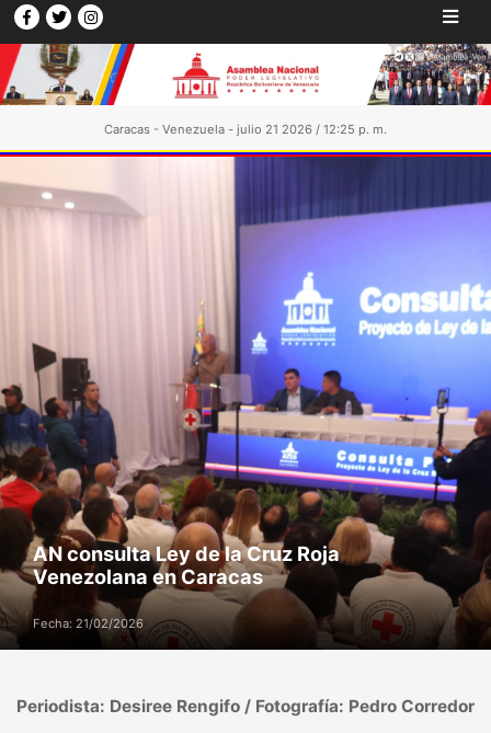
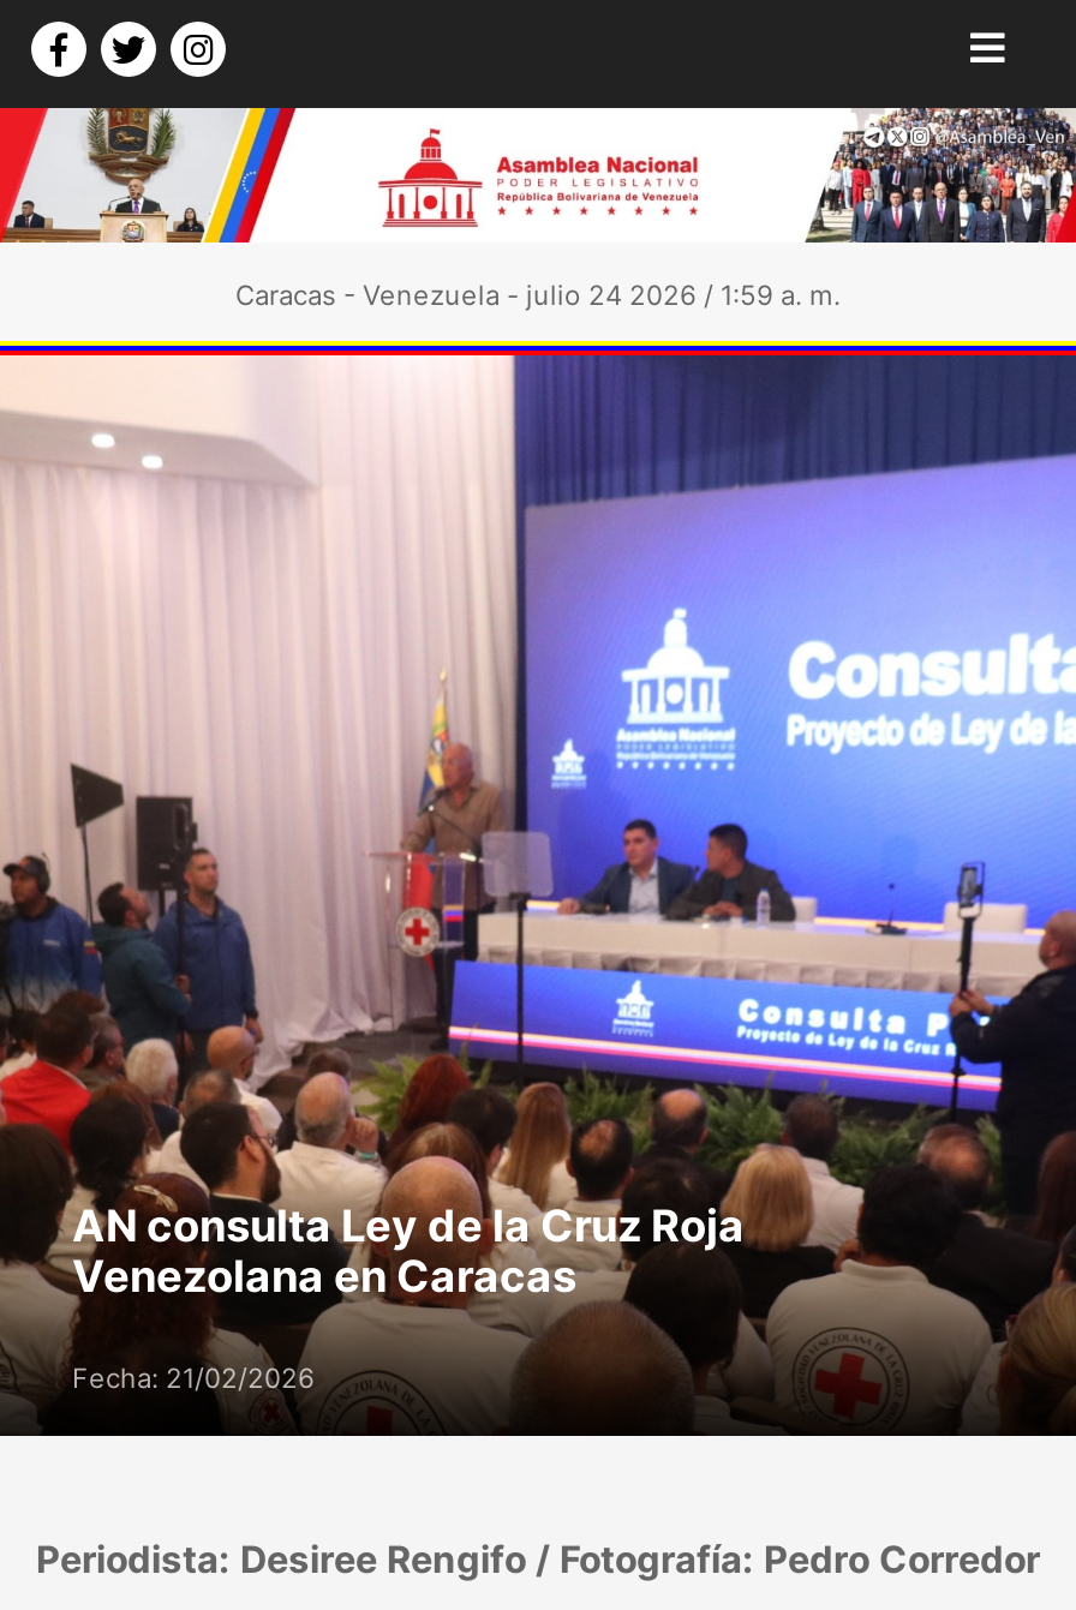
[104,122,387,137] Caracas - Venezuela - julio 21 2026 / 12:25 p. m. -> [235,279,841,312] Caracas - Venezuela - julio 24 2026 / 1:59 a. m.

